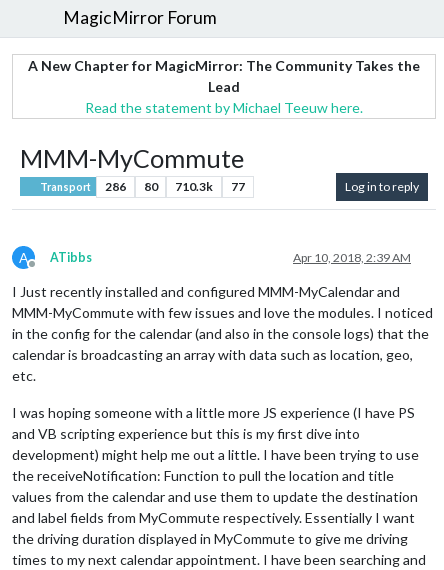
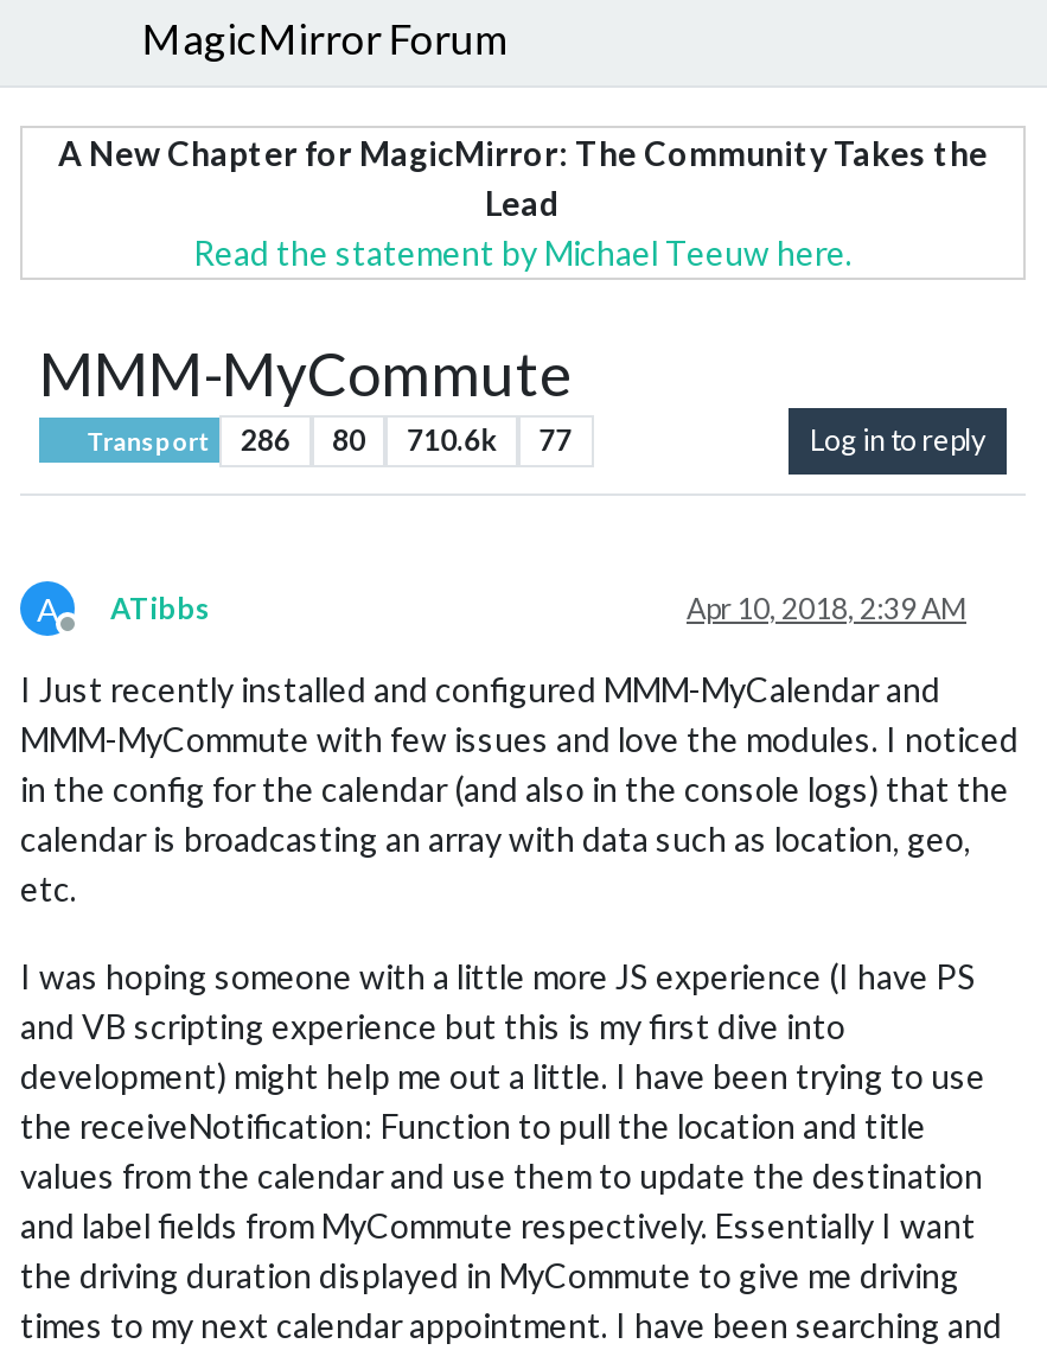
[38,179,245,194] Transport 286 80 710.3k 77 -> [82,422,572,457] Transport 286 80 710.6k 77

